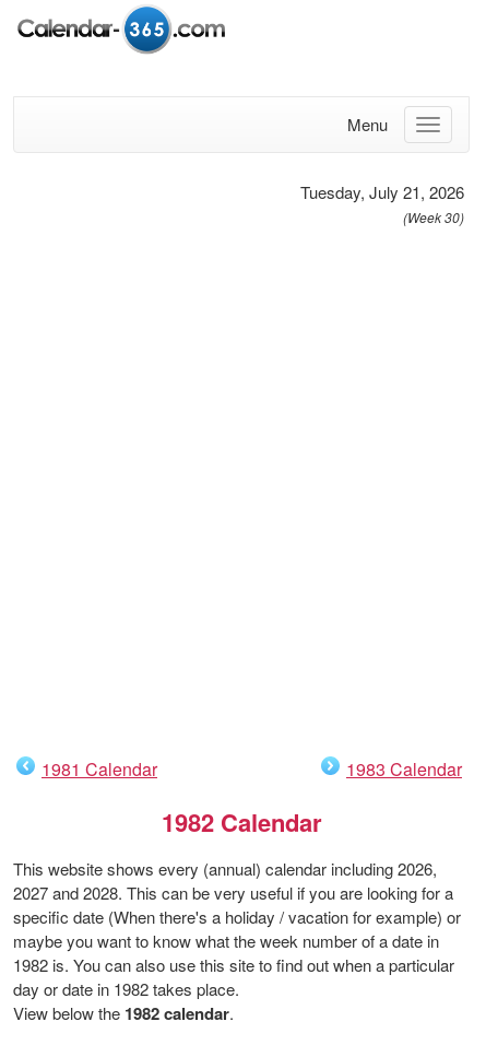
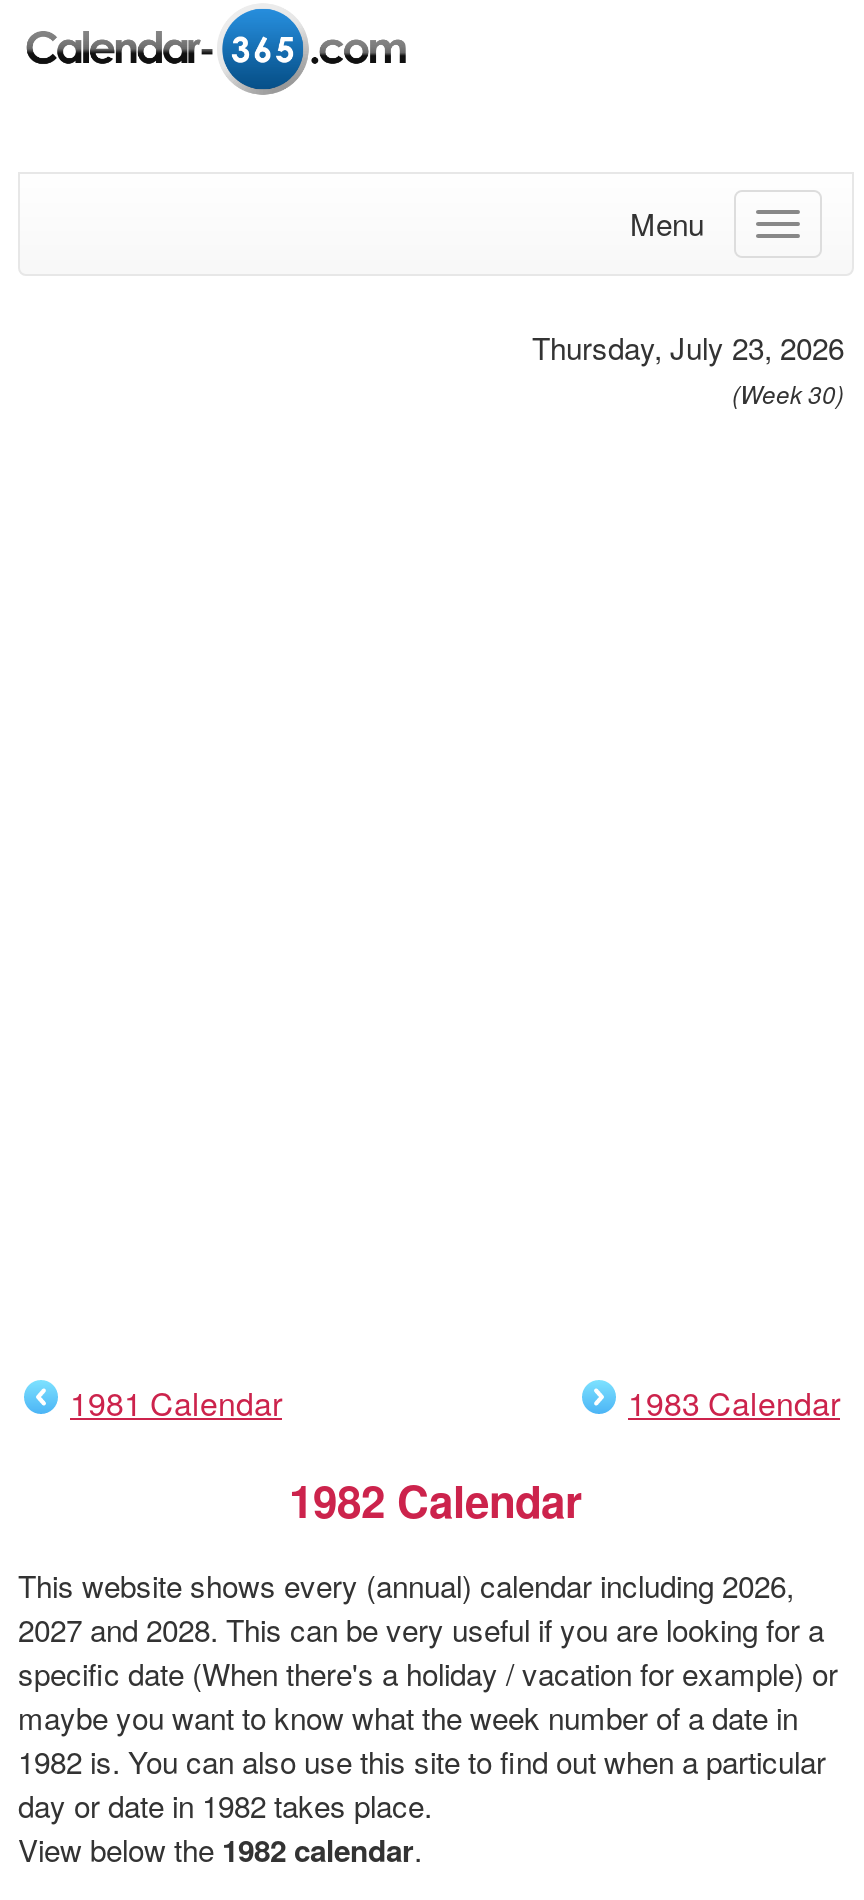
[300,181,464,204] Tuesday, July 21, 2026 -> [532,326,844,368] Thursday, July 23, 2026

